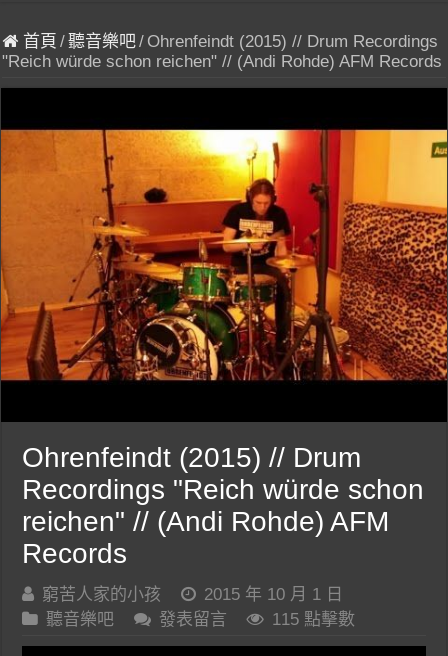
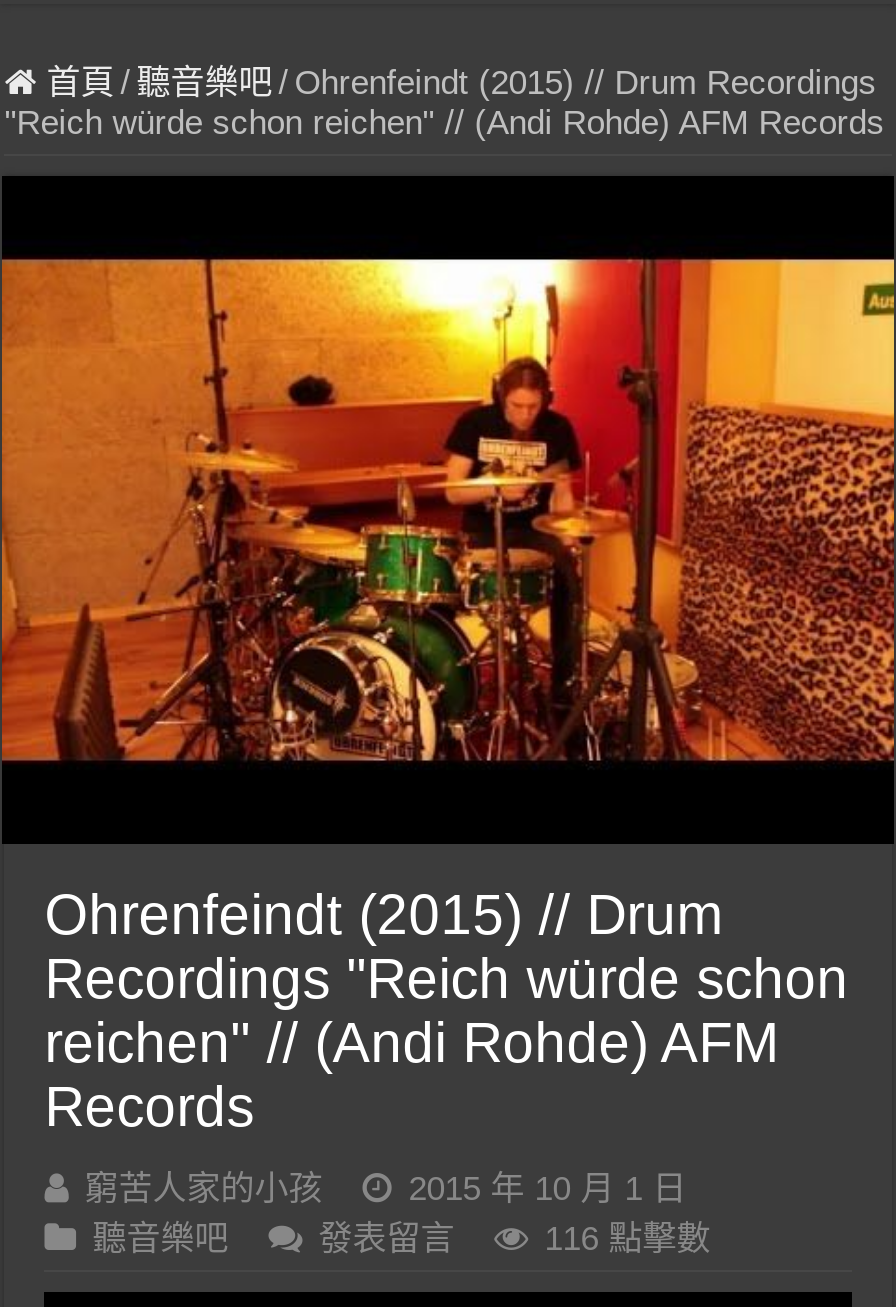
[272,610,355,629] 115 點擊數 -> [544,1220,710,1258] 116 點擊數

